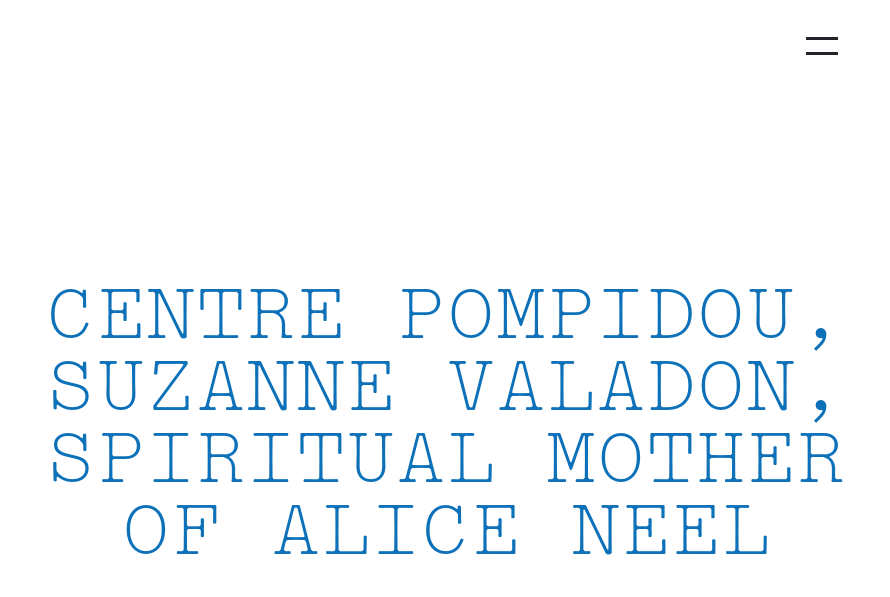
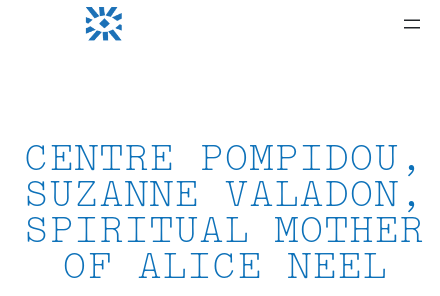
none -> [84,6,123,42] [image]

